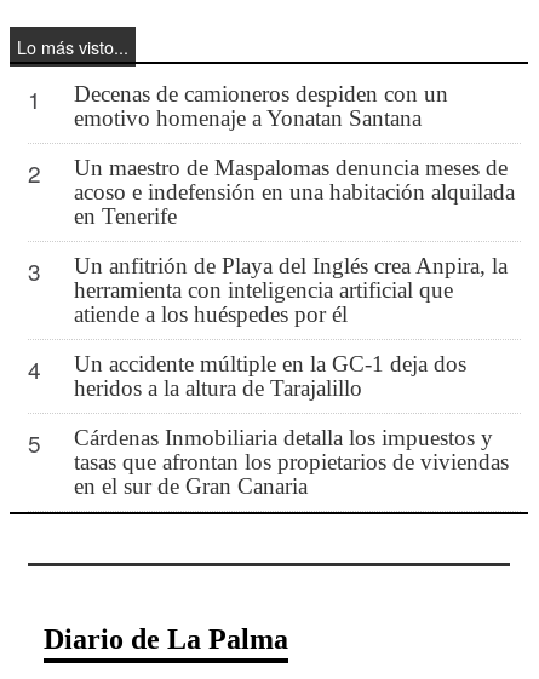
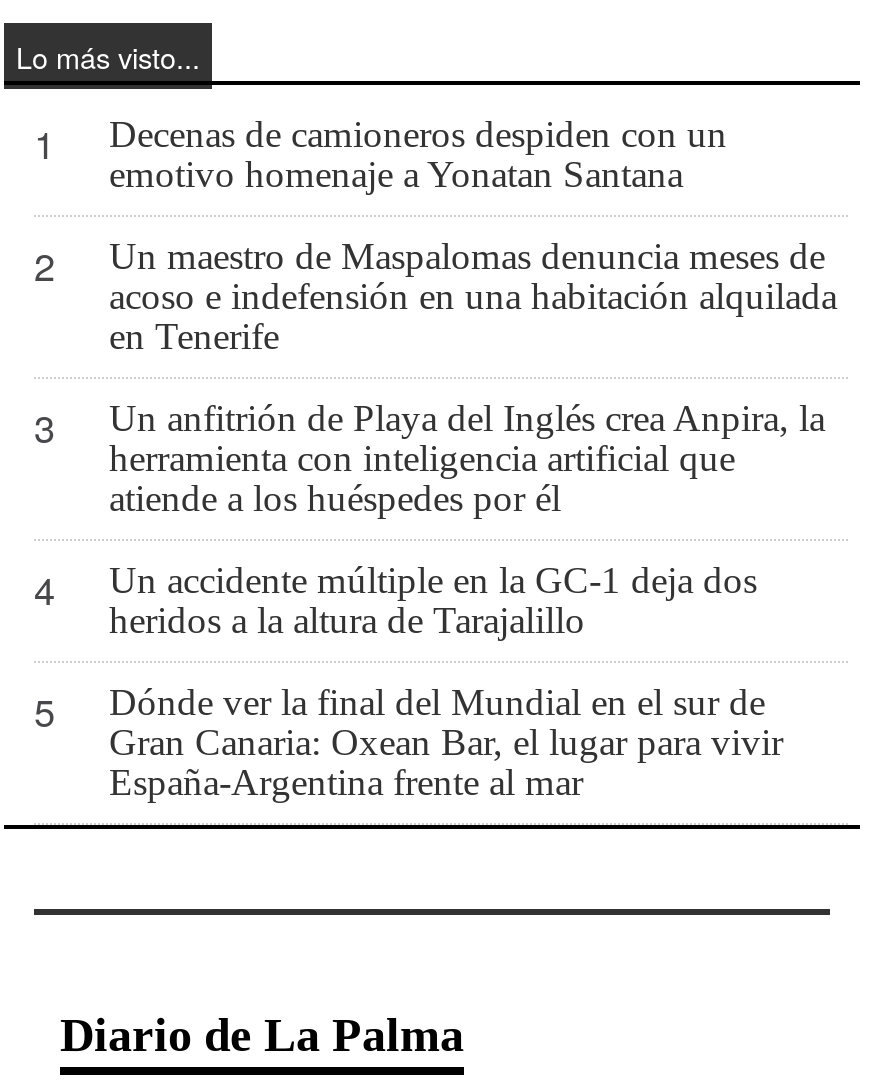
[73,424,508,498] Cárdenas Inmobiliaria detalla los impuestos y | tasas que afrontan los propietarios de viviendas | en el sur de Gran Canaria -> [109,680,783,802] Dónde ver la final del Mundial en el sur de | Gran Canaria: Oxean Bar, el lugar para vivir | España-Argentina frente al mar

